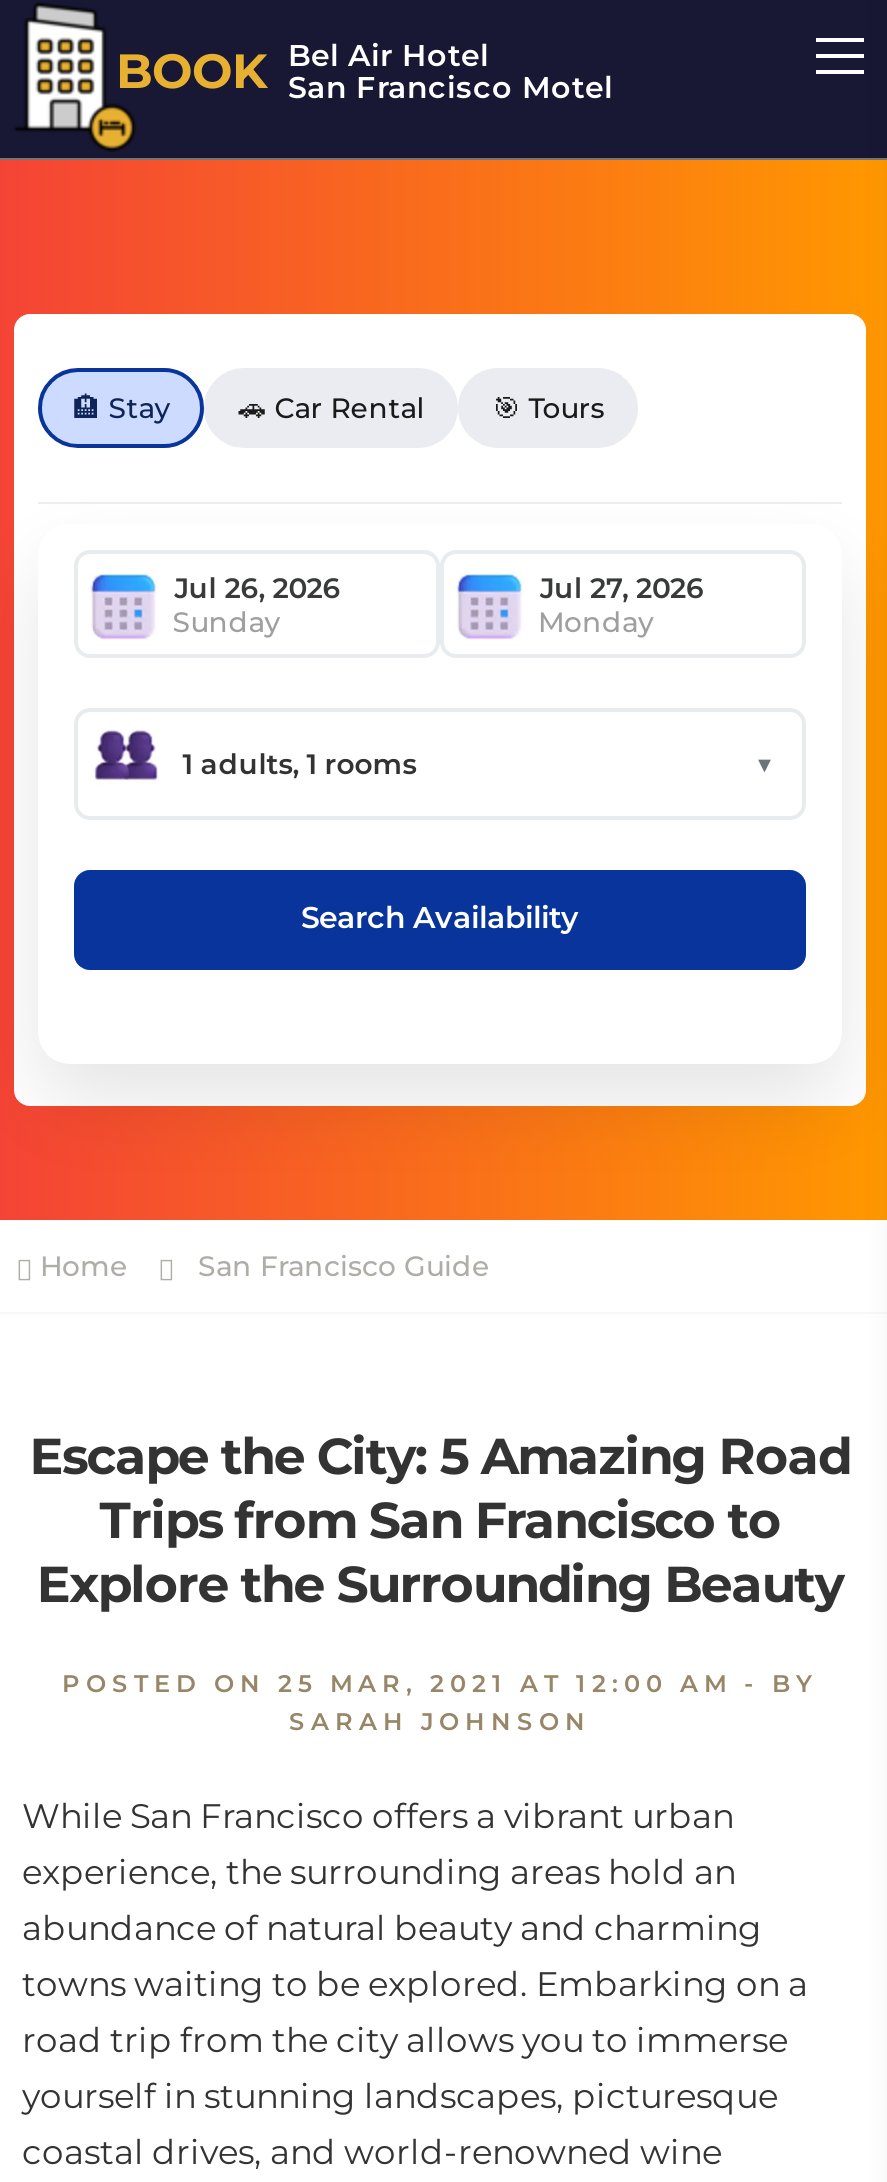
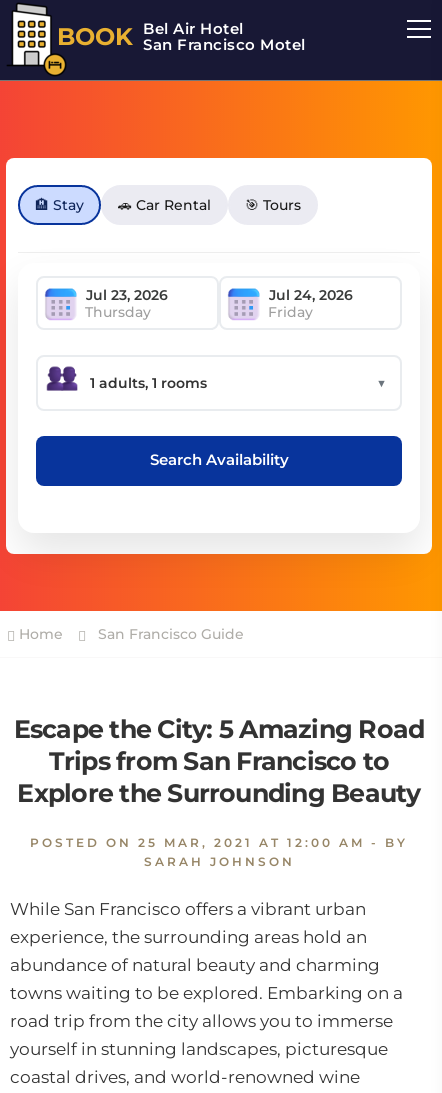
[172,604,654,640] Sunday | Monday -> [85,303,313,321] Thursday | Friday

